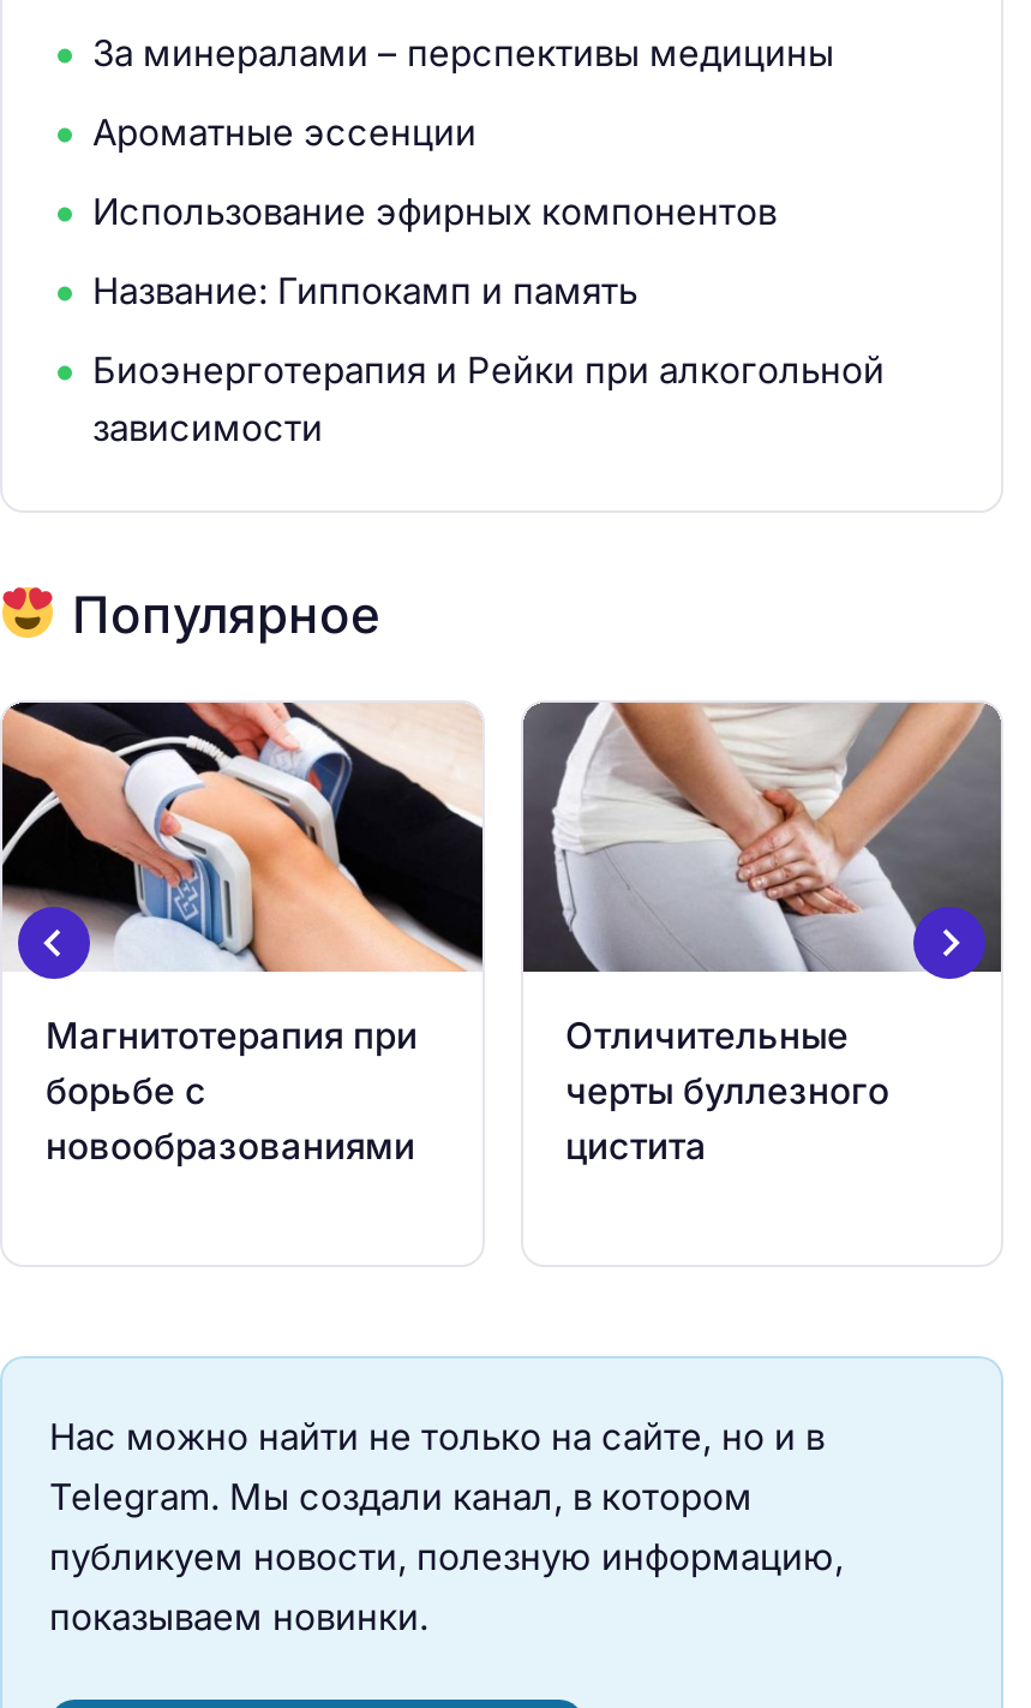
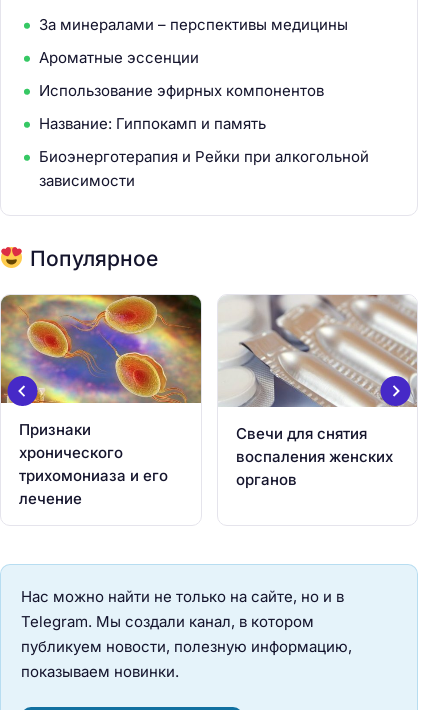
[7,700,485,1168] [image] | Магнитотерапия при | борьбе с | новообразованиями -> [3,294,202,508] [image] | Признаки | хронического | трихомониаза и его | лечение
[521,700,1003,1168] [image] | Отличительные | черты буллезного | цистита -> [218,294,418,489] [image] | Свечи для снятия | воспаления женских | органов

